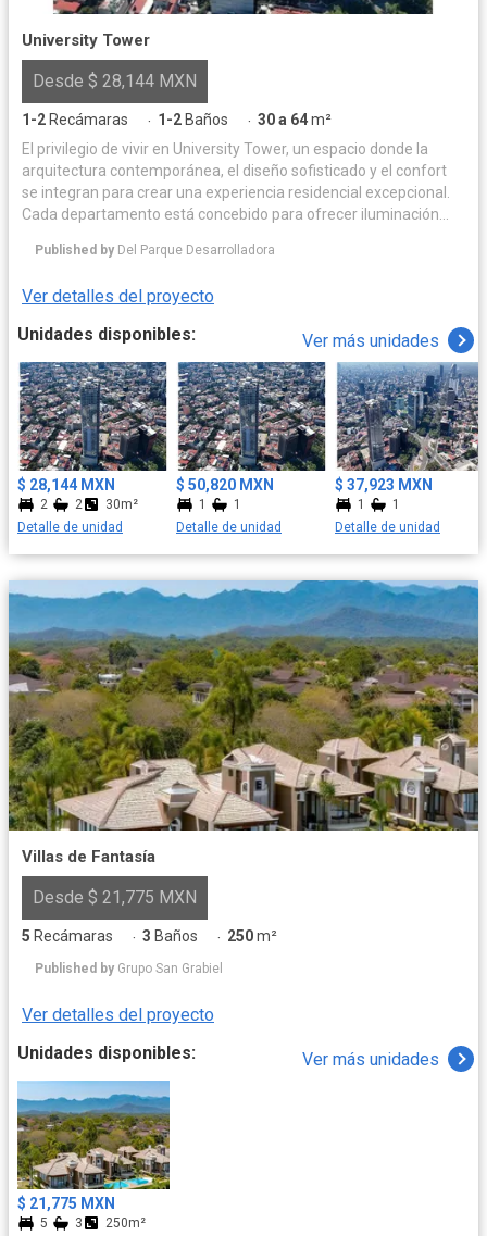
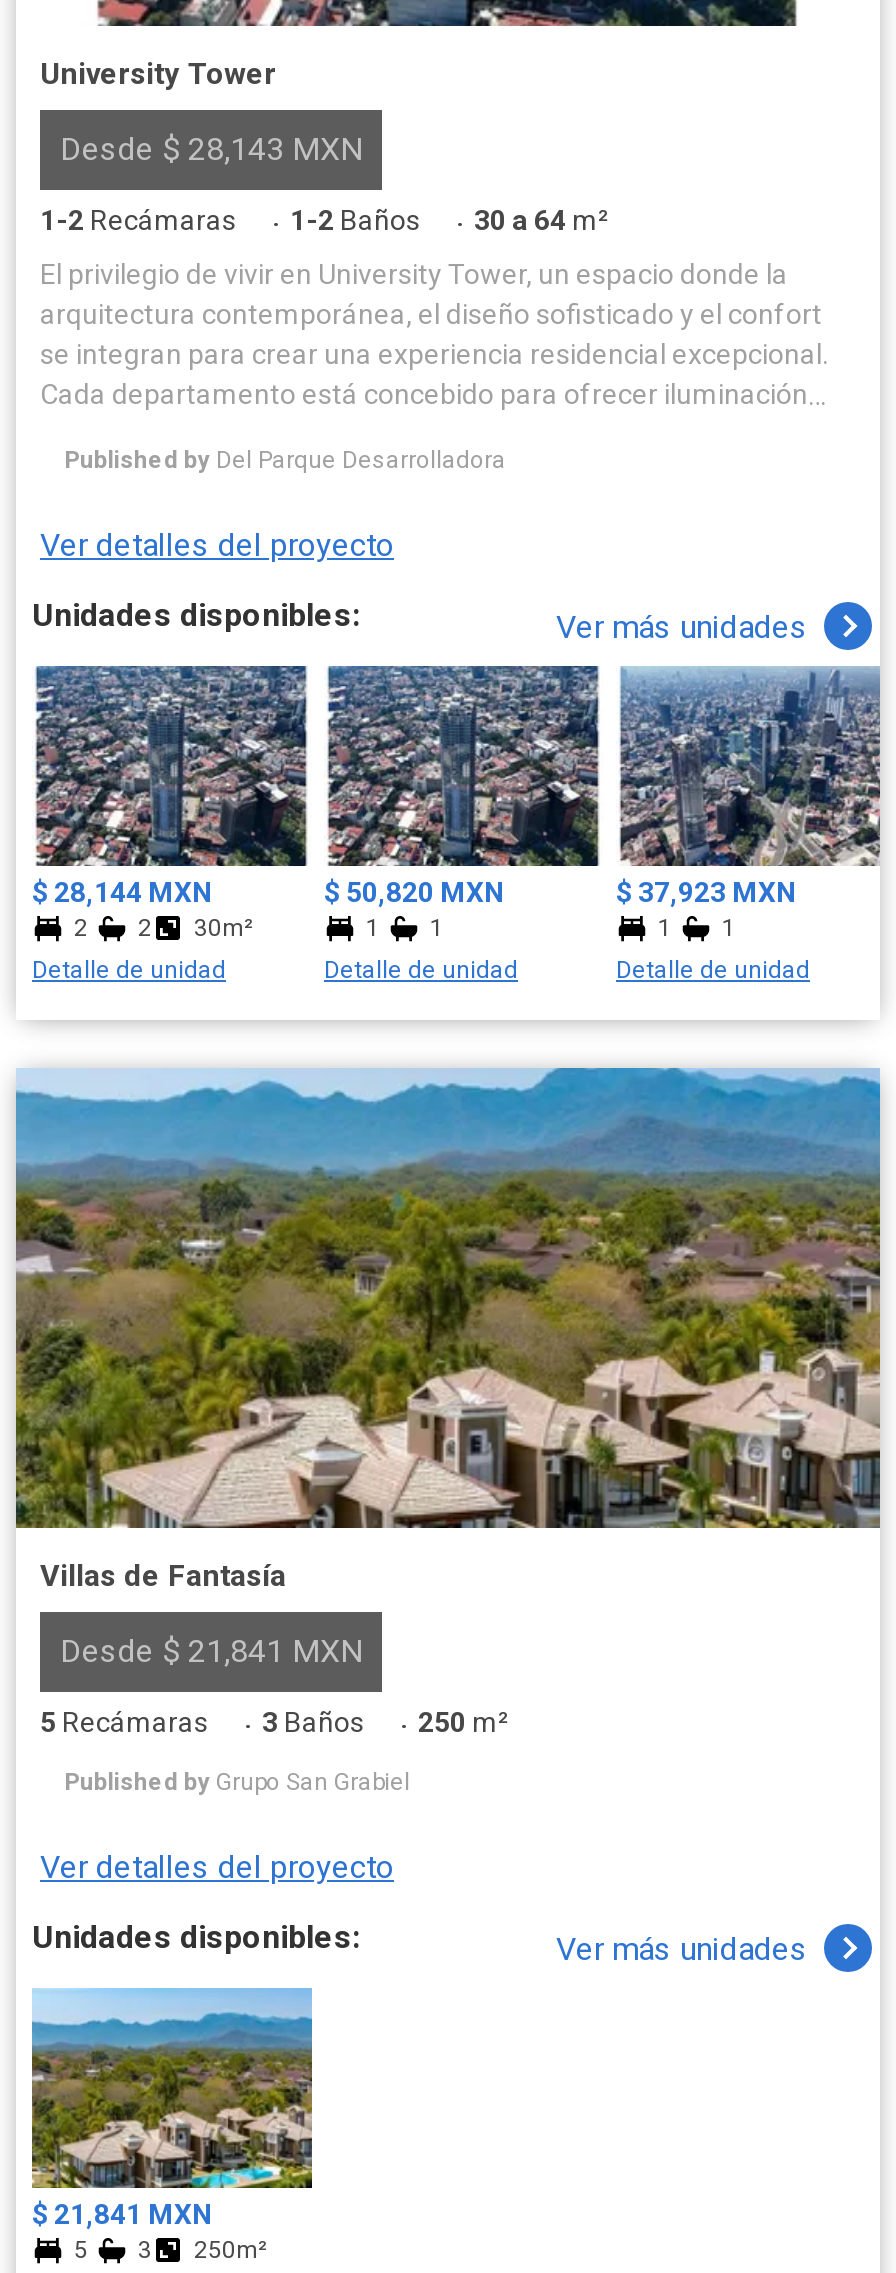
[33,71,197,92] Desde $ 28,144 MXN -> [60,131,362,169] Desde $ 28,143 MXN
[33,887,197,908] Desde $ 21,775 MXN -> [60,1633,362,1671] Desde $ 21,841 MXN
[17,1195,115,1212] $ 21,775 MXN -> [32,2199,212,2231] $ 21,841 MXN

